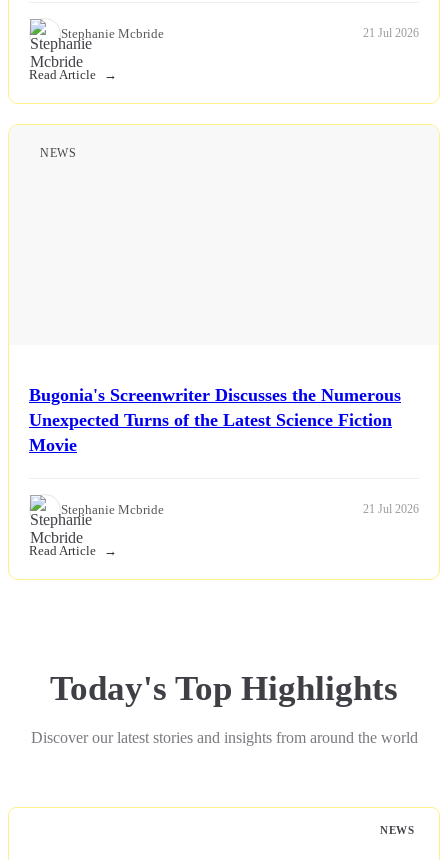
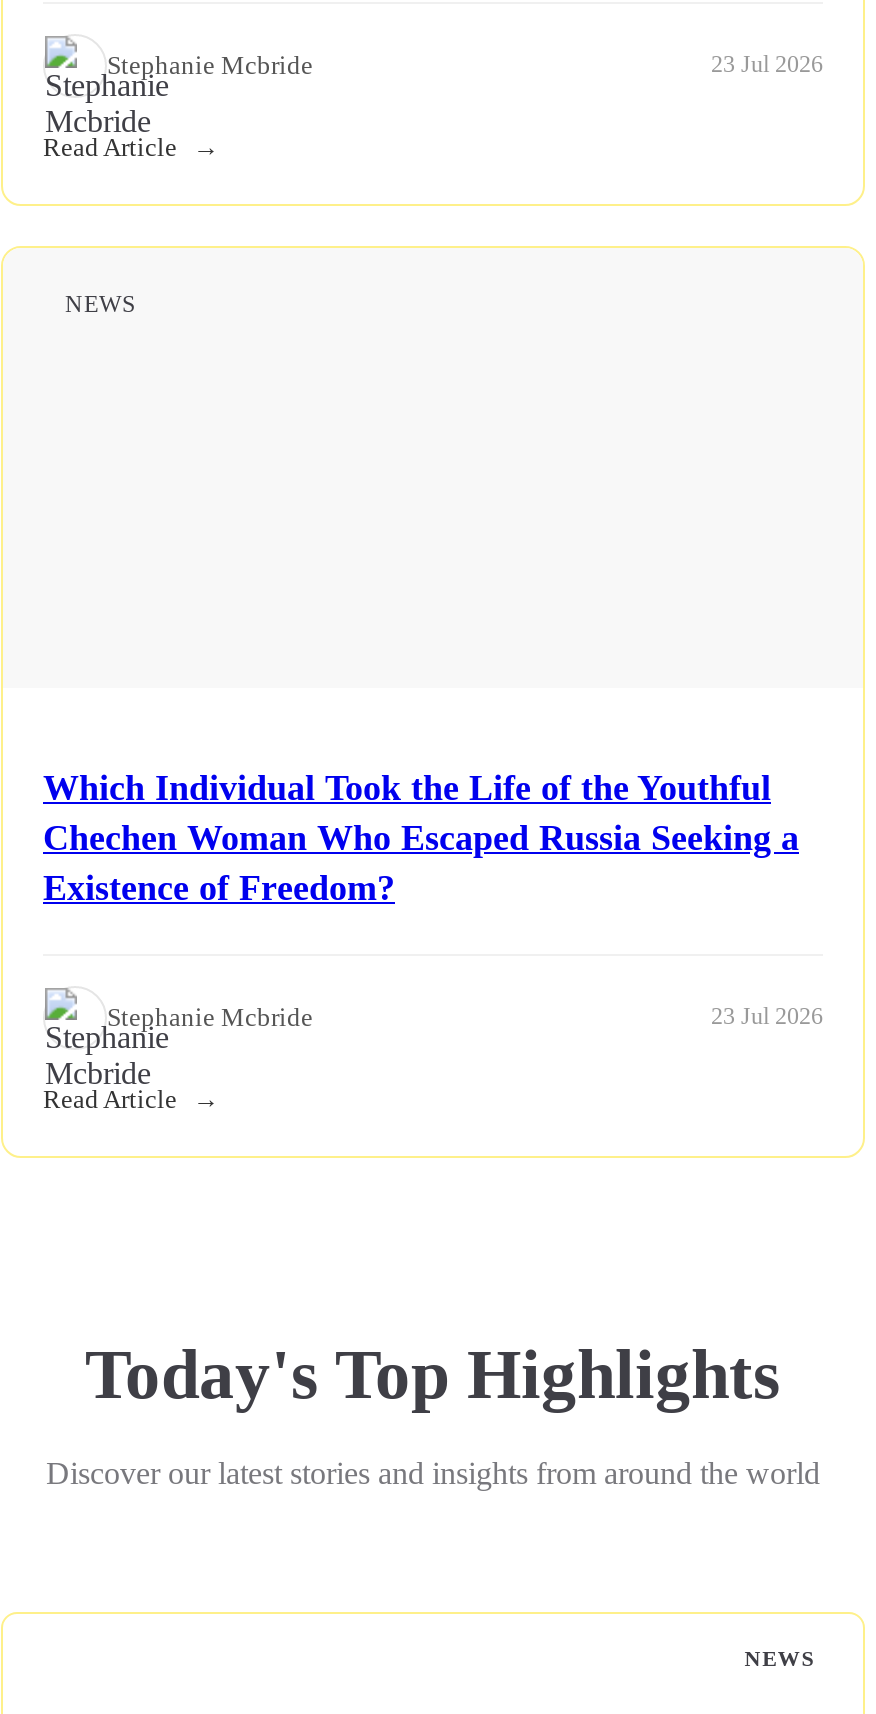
[363,26,419,40] 21 Jul 2026 -> [711,50,823,78] 23 Jul 2026
[29,385,401,455] Bugonia's Screenwriter Discusses the Numerous | Unexpected Turns of the Latest Science Fiction | Movie -> [43,767,799,907] Which Individual Took the Life of the Youthful | Chechen Woman Who Escaped Russia Seeking a | Existence of Freedom?
[363,502,419,516] 21 Jul 2026 -> [711,1002,823,1030] 23 Jul 2026

